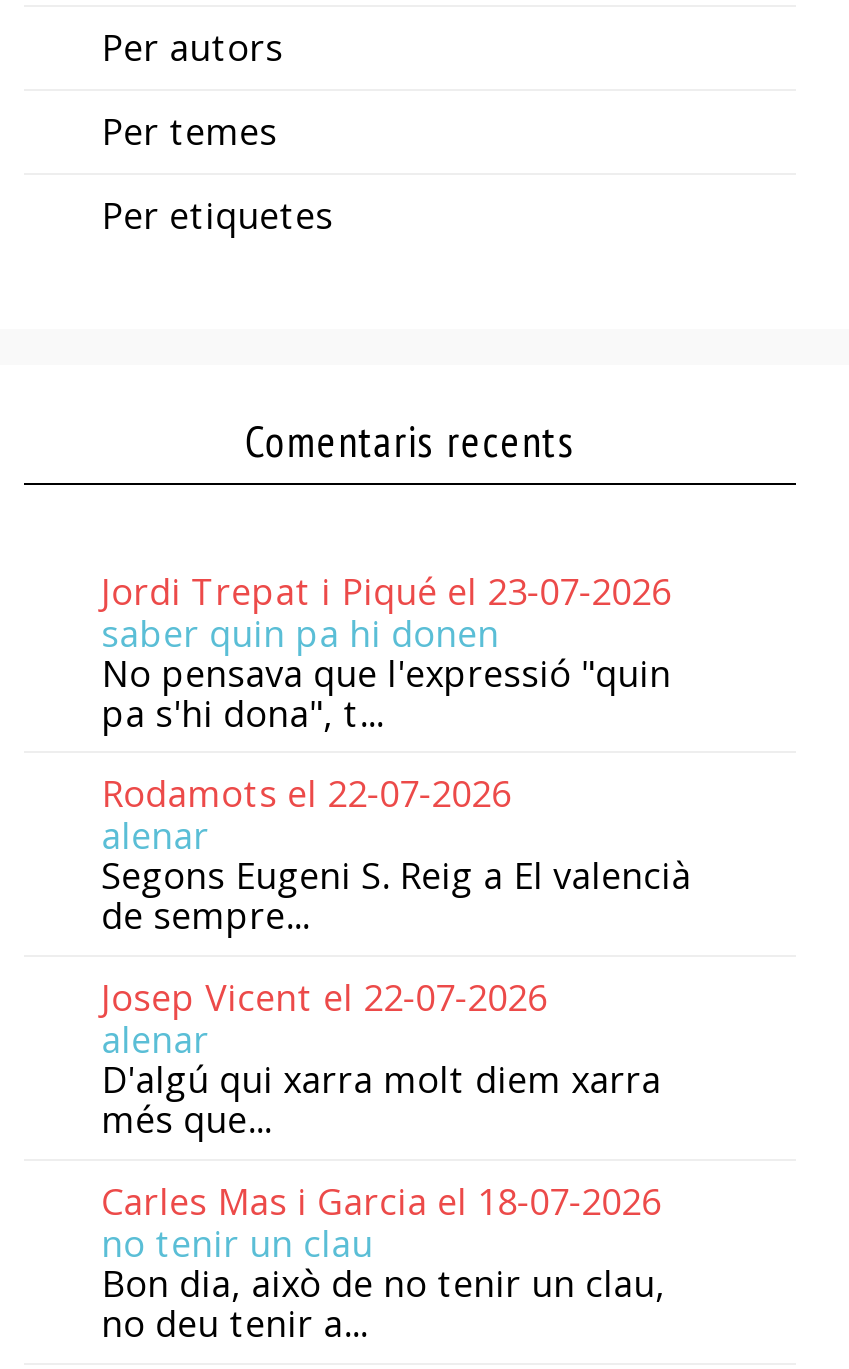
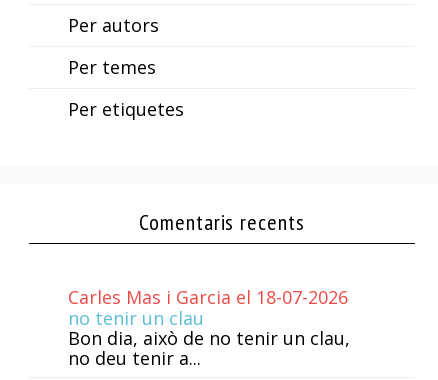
[101,566,691,1143] Jordi Trepat i Piqué el 23-07-2026 | saber quin pa hi donen | No pensava que l'expressió "quin | pa s'hi dona", t... | Rodamots el 22-07-2026 | alenar | Segons Eugeni S. Reig a El valencià | de sempre... | Josep Vicent el 22-07-2026 | alenar | D'algú qui xarra molt diem xarra | més que... -> none

